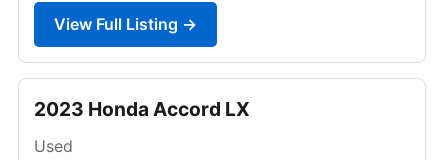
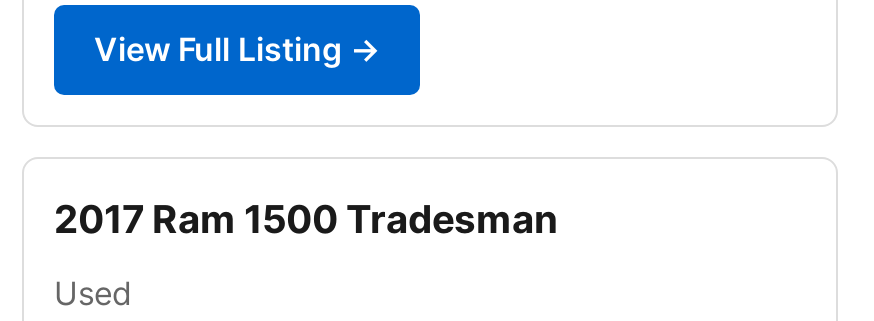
[34,97,250,121] 2023 Honda Accord LX -> [54,195,558,243] 2017 Ram 1500 Tradesman

